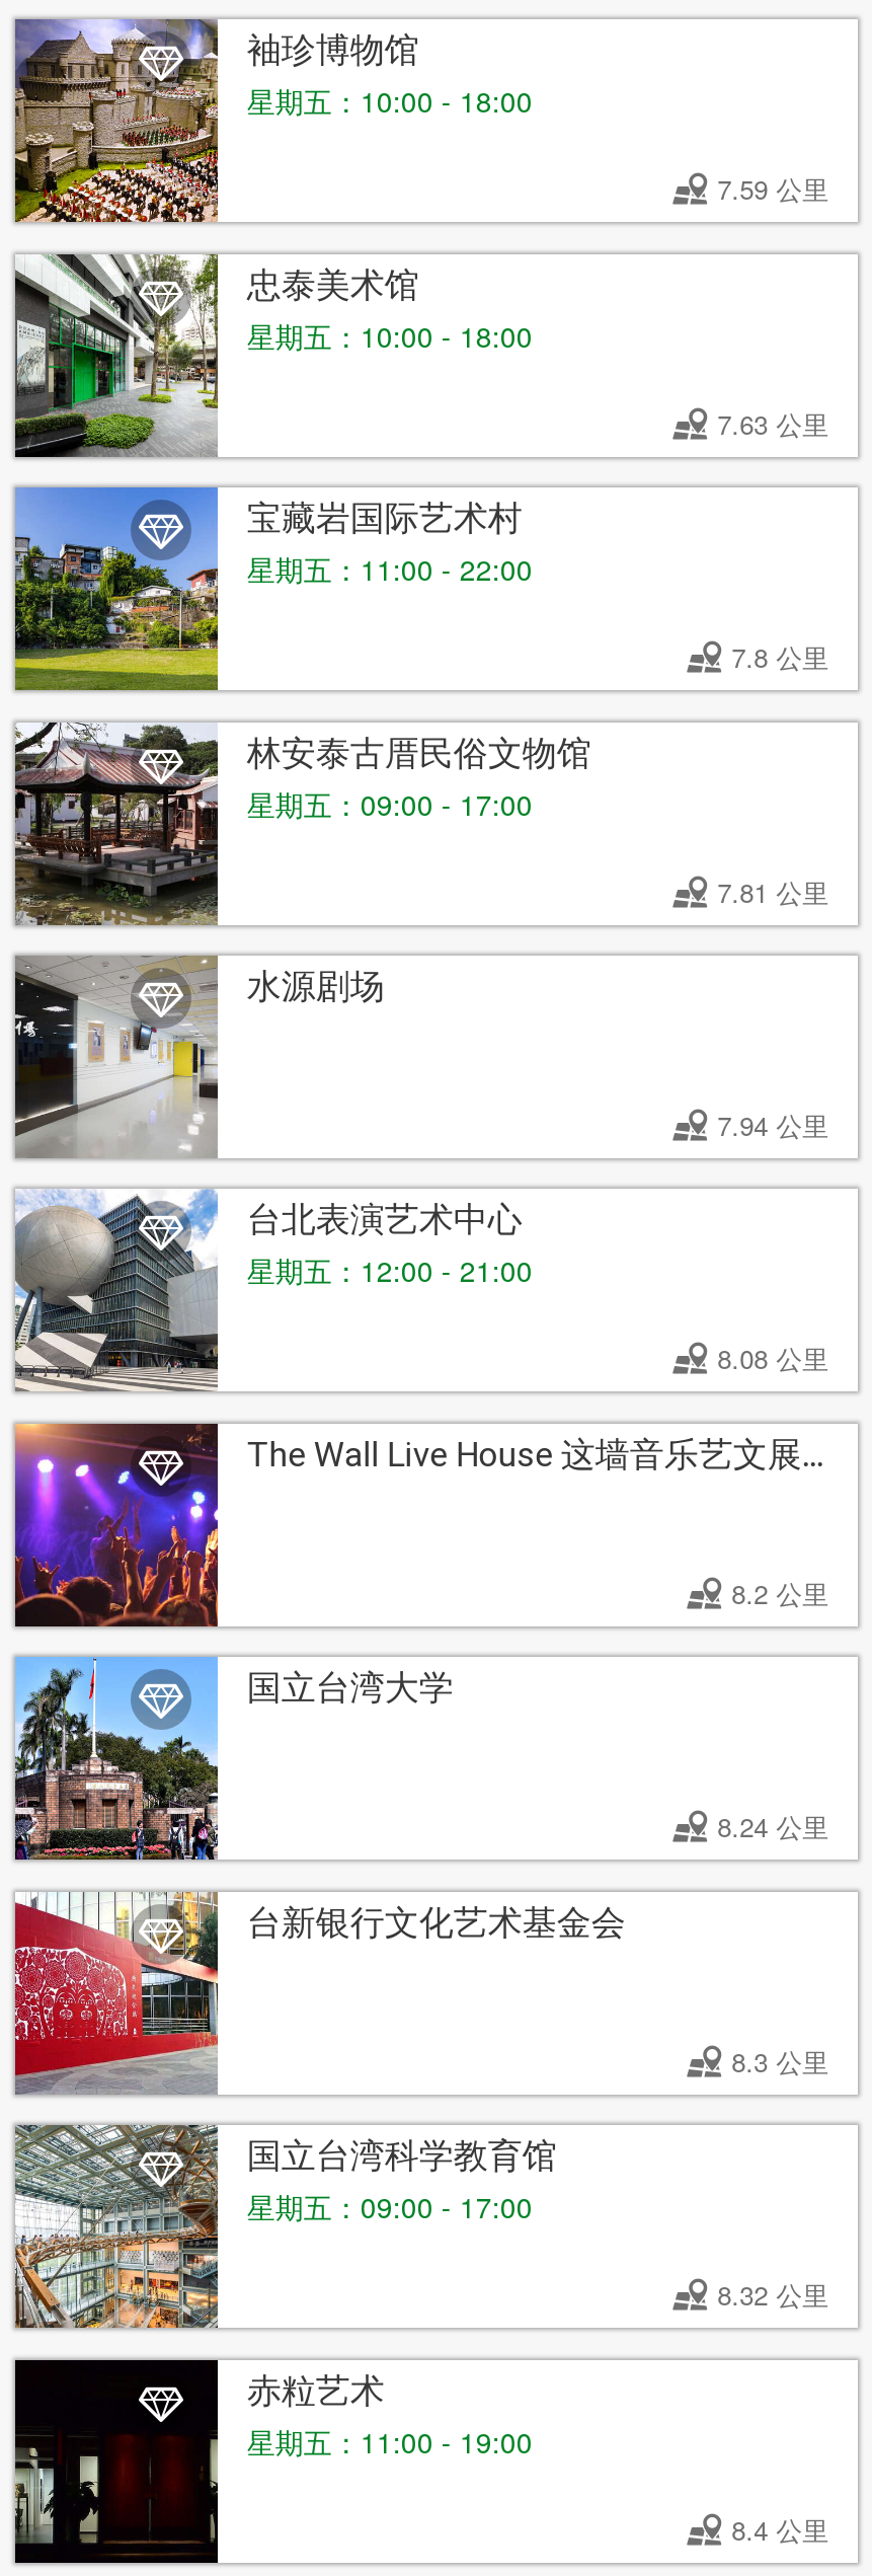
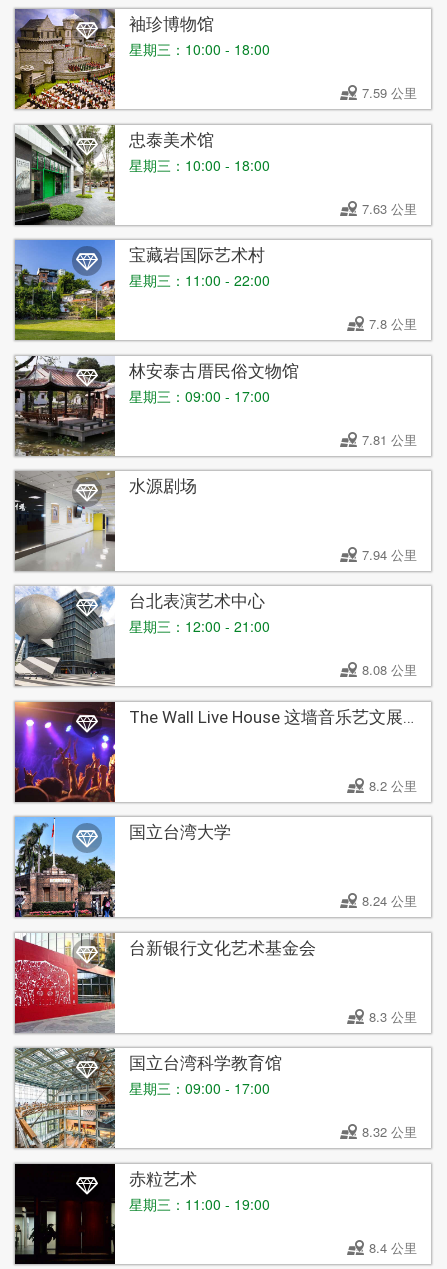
[247,80,532,121] 星期五：10:00 - 18:00 -> [129,39,270,59] 星期三：10:00 - 18:00
[247,314,532,355] 星期五：10:00 - 18:00 -> [129,155,270,175] 星期三：10:00 - 18:00
[247,548,532,589] 星期五：11:00 - 22:00 -> [129,270,270,290] 星期三：11:00 - 22:00
[247,782,532,823] 星期五：09:00 - 17:00 -> [129,385,270,405] 星期三：09:00 - 17:00
[247,1250,532,1291] 星期五：12:00 - 21:00 -> [129,616,270,636] 星期三：12:00 - 21:00
[247,2186,532,2227] 星期五：09:00 - 17:00 -> [129,1078,270,1098] 星期三：09:00 - 17:00
[247,2420,532,2461] 星期五：11:00 - 19:00 -> [129,1194,270,1214] 星期三：11:00 - 19:00

